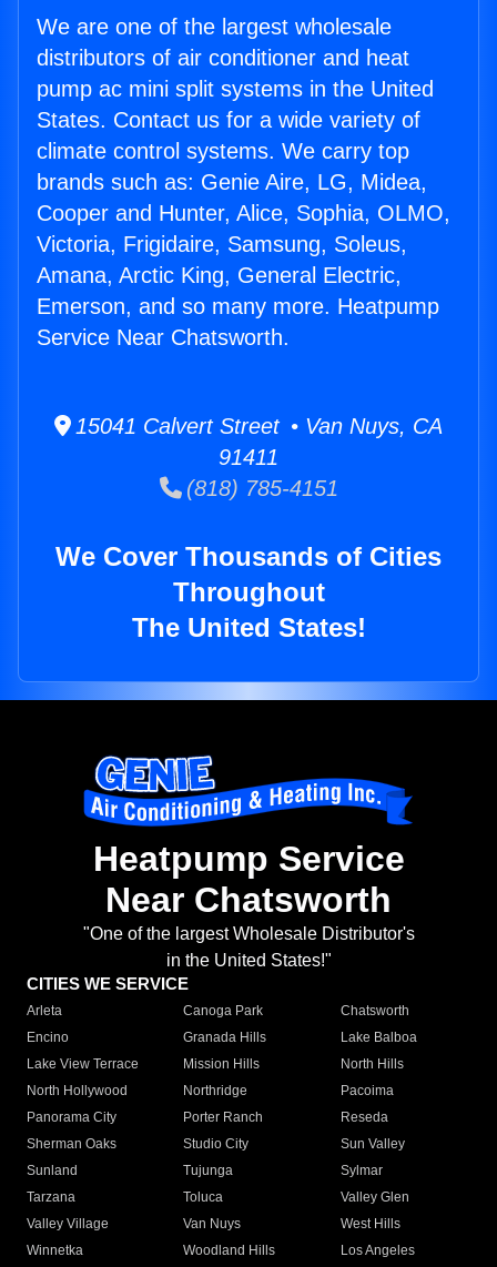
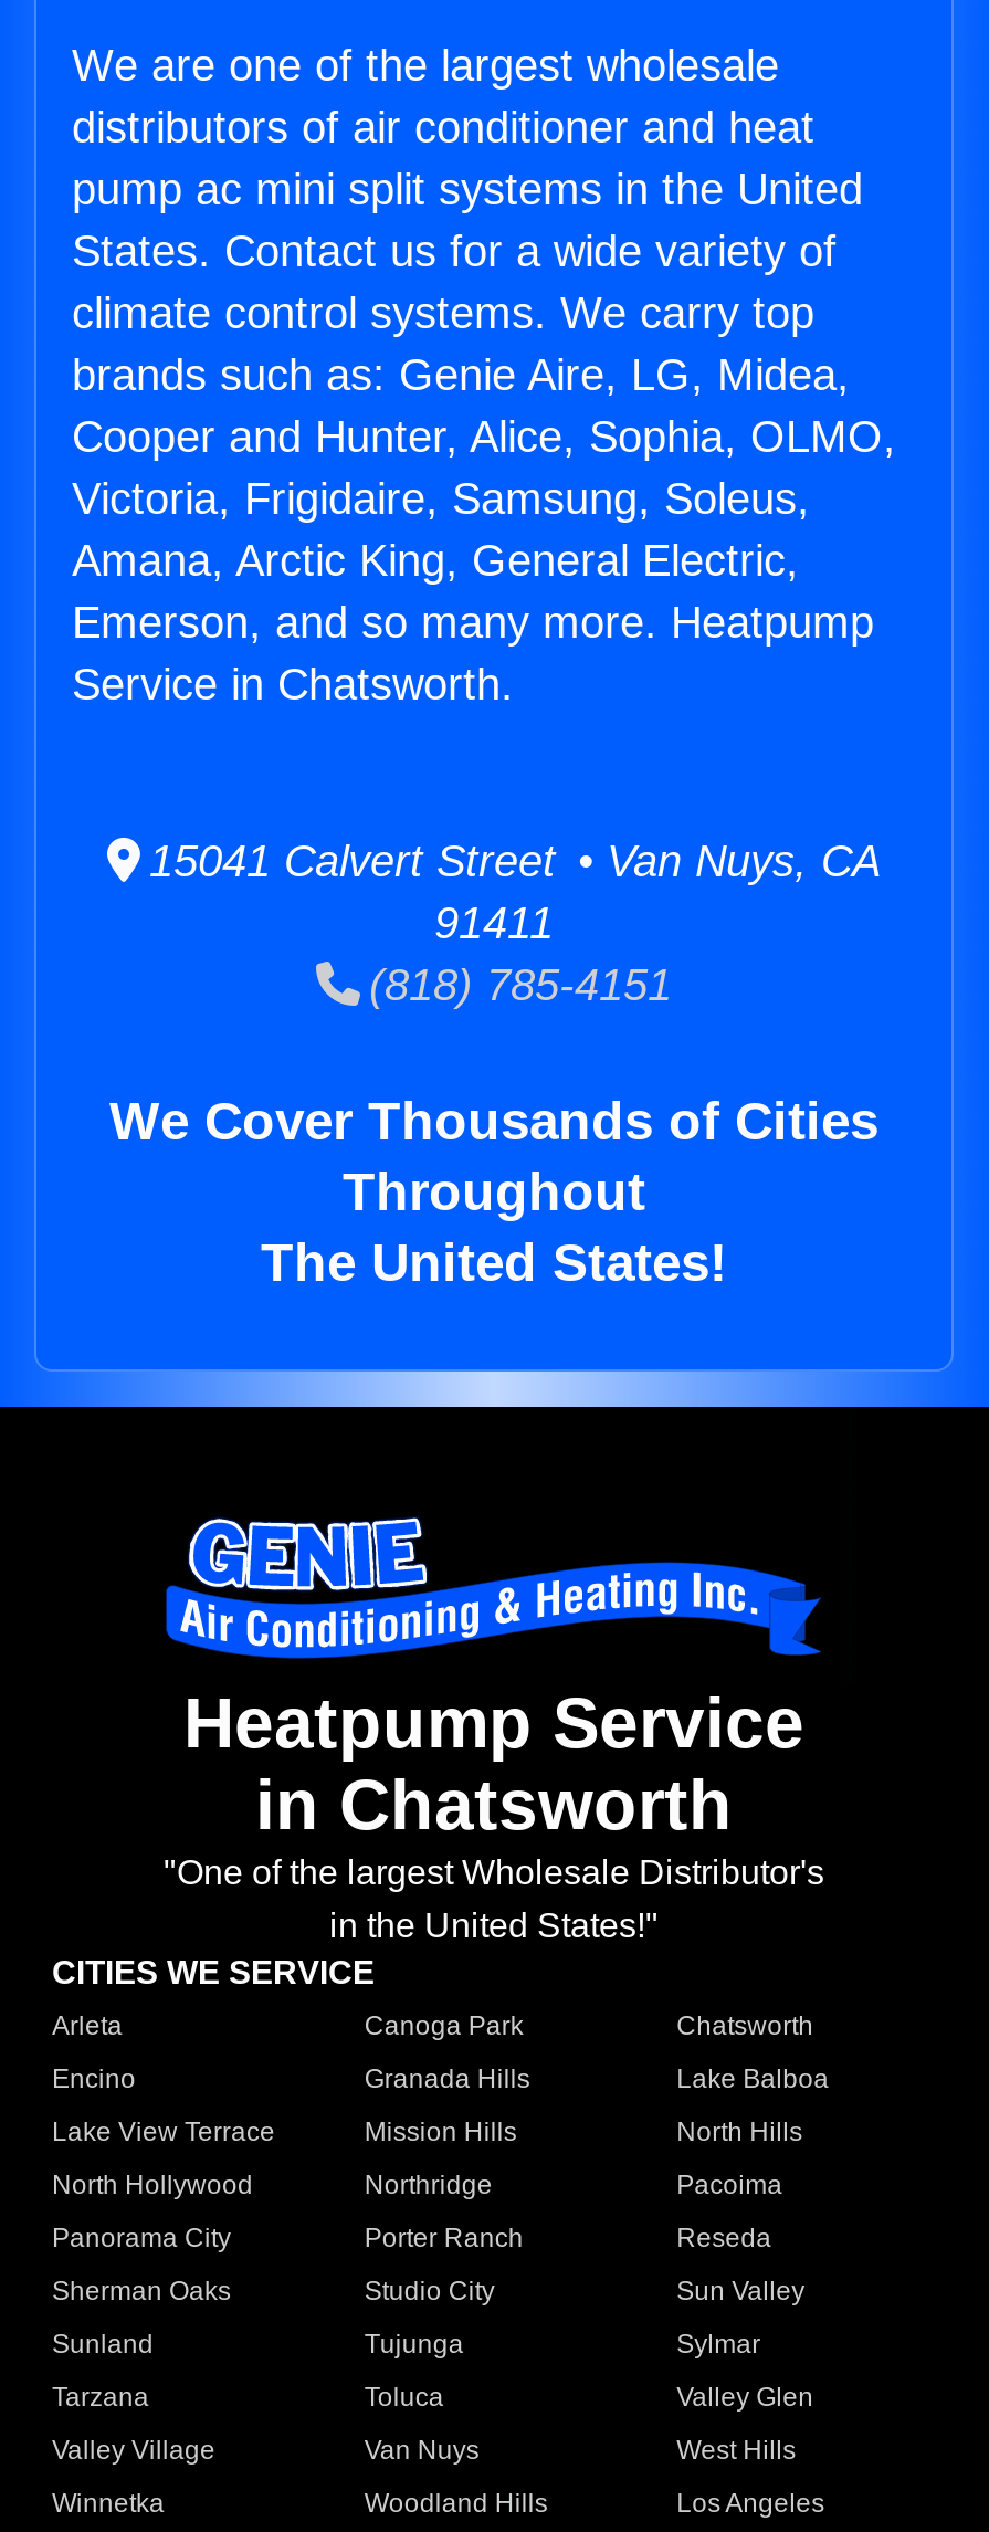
[37,325,290,350] Service Near Chatsworth. -> [72,660,514,709] Service in Chatsworth.
[105,880,392,920] Near Chatsworth -> [255,1766,733,1845] in Chatsworth

